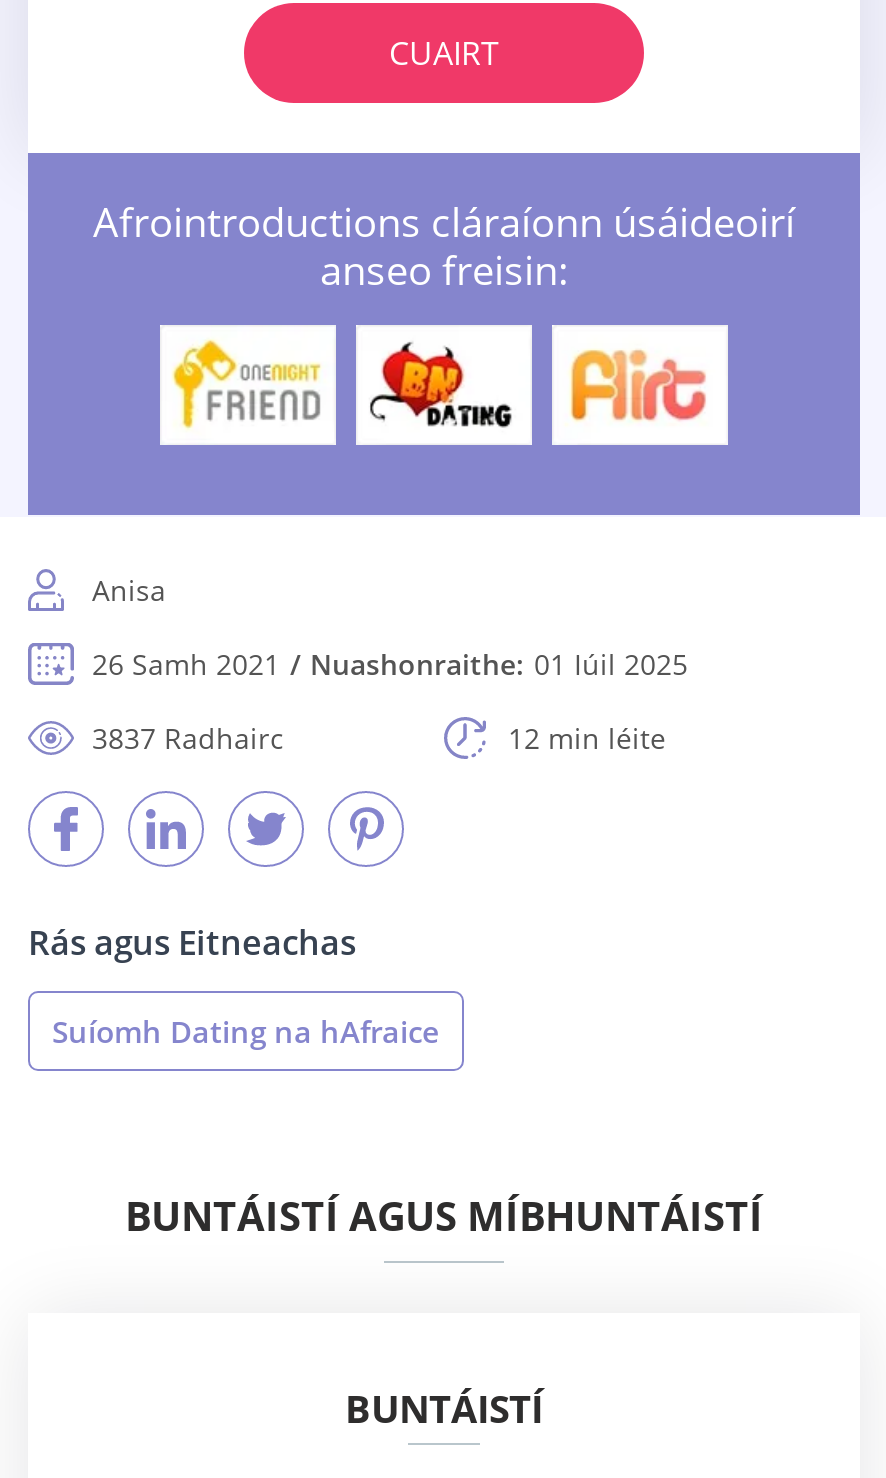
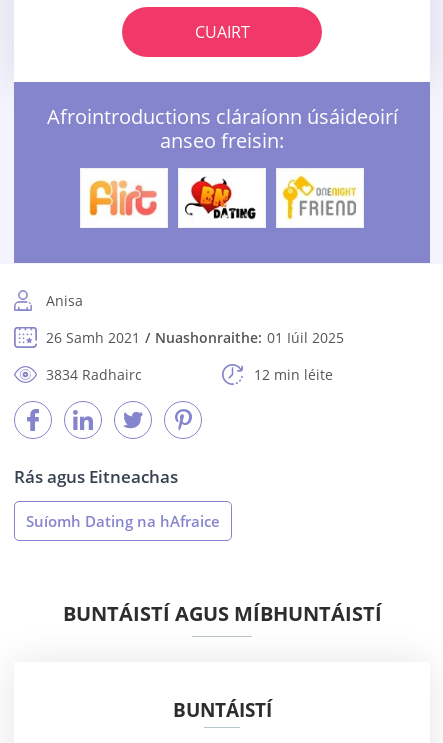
[172,339,322,431] [image] -> [87,176,160,219] [image]
[566,341,712,427] [image] -> [282,175,357,221] [image]
[92,719,284,757] 3837 Radhairc -> [46,365,142,384] 3834 Radhairc

